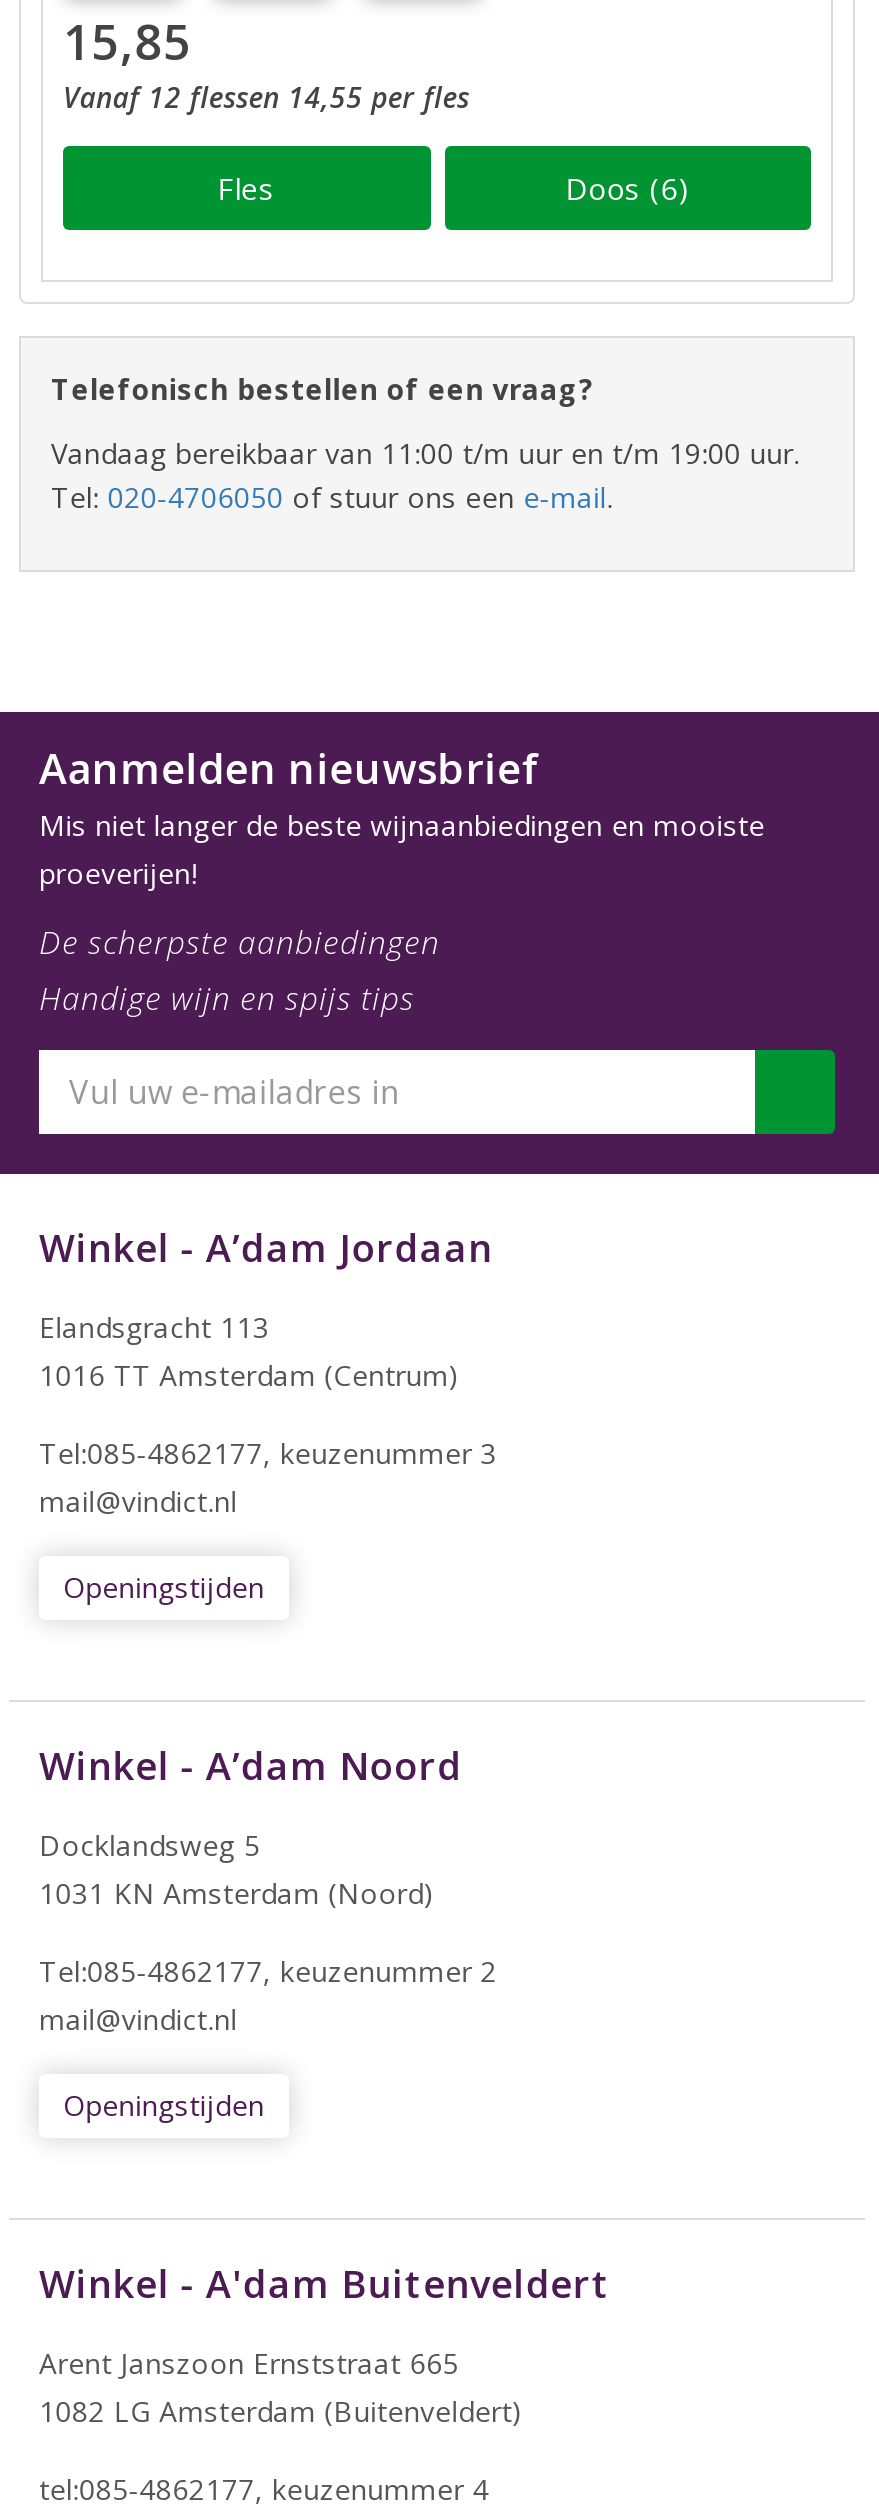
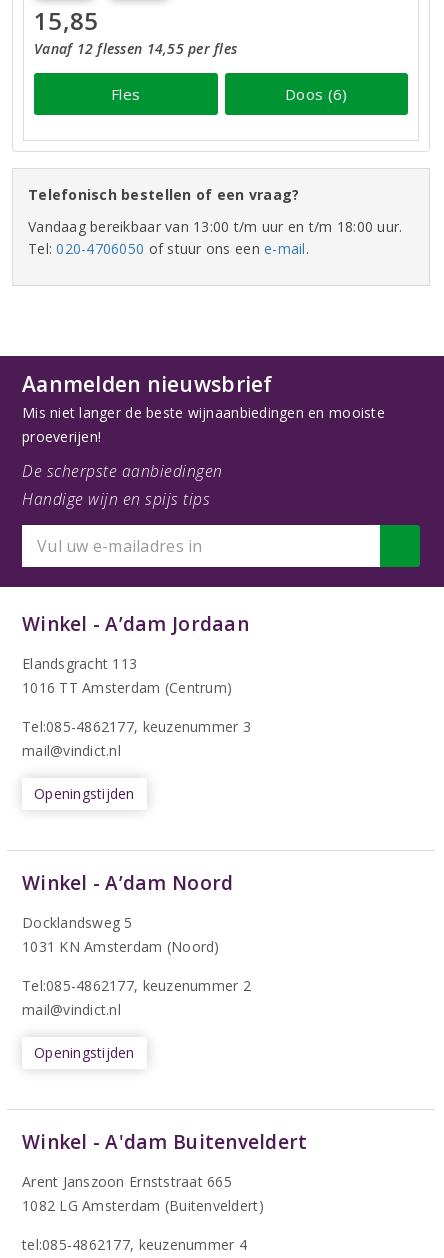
[51,435,800,473] Vandaag bereikbaar van 11:00 t/m uur en t/m 19:00 uur. -> [28,217,402,236] Vandaag bereikbaar van 13:00 t/m uur en t/m 18:00 uur.

